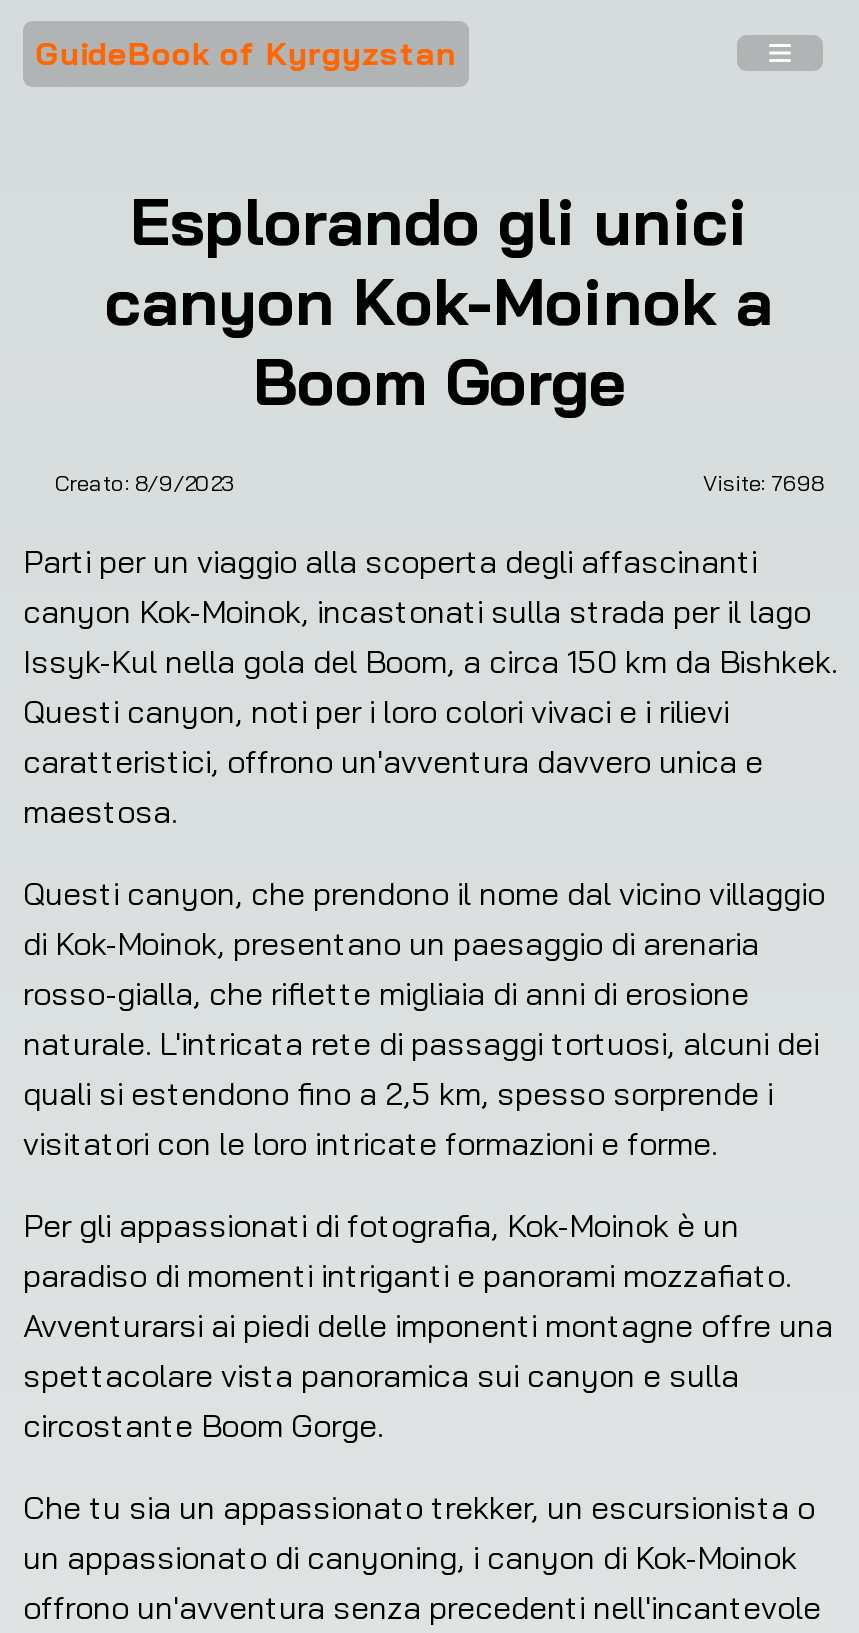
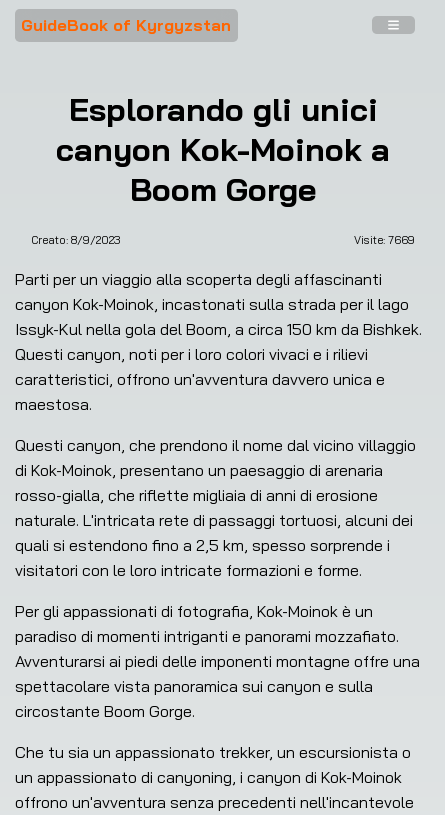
[703,469,823,497] Visite: 7698 -> [354,233,415,247] Visite: 7669

